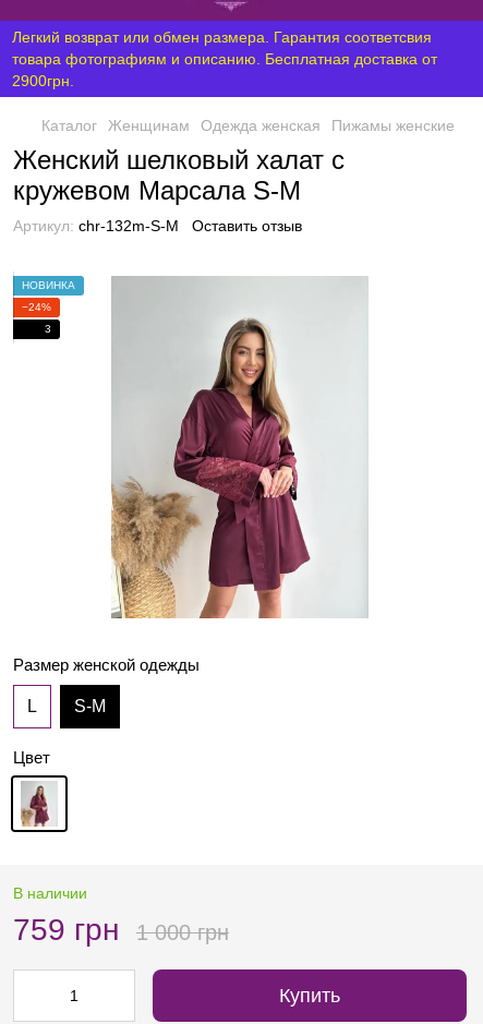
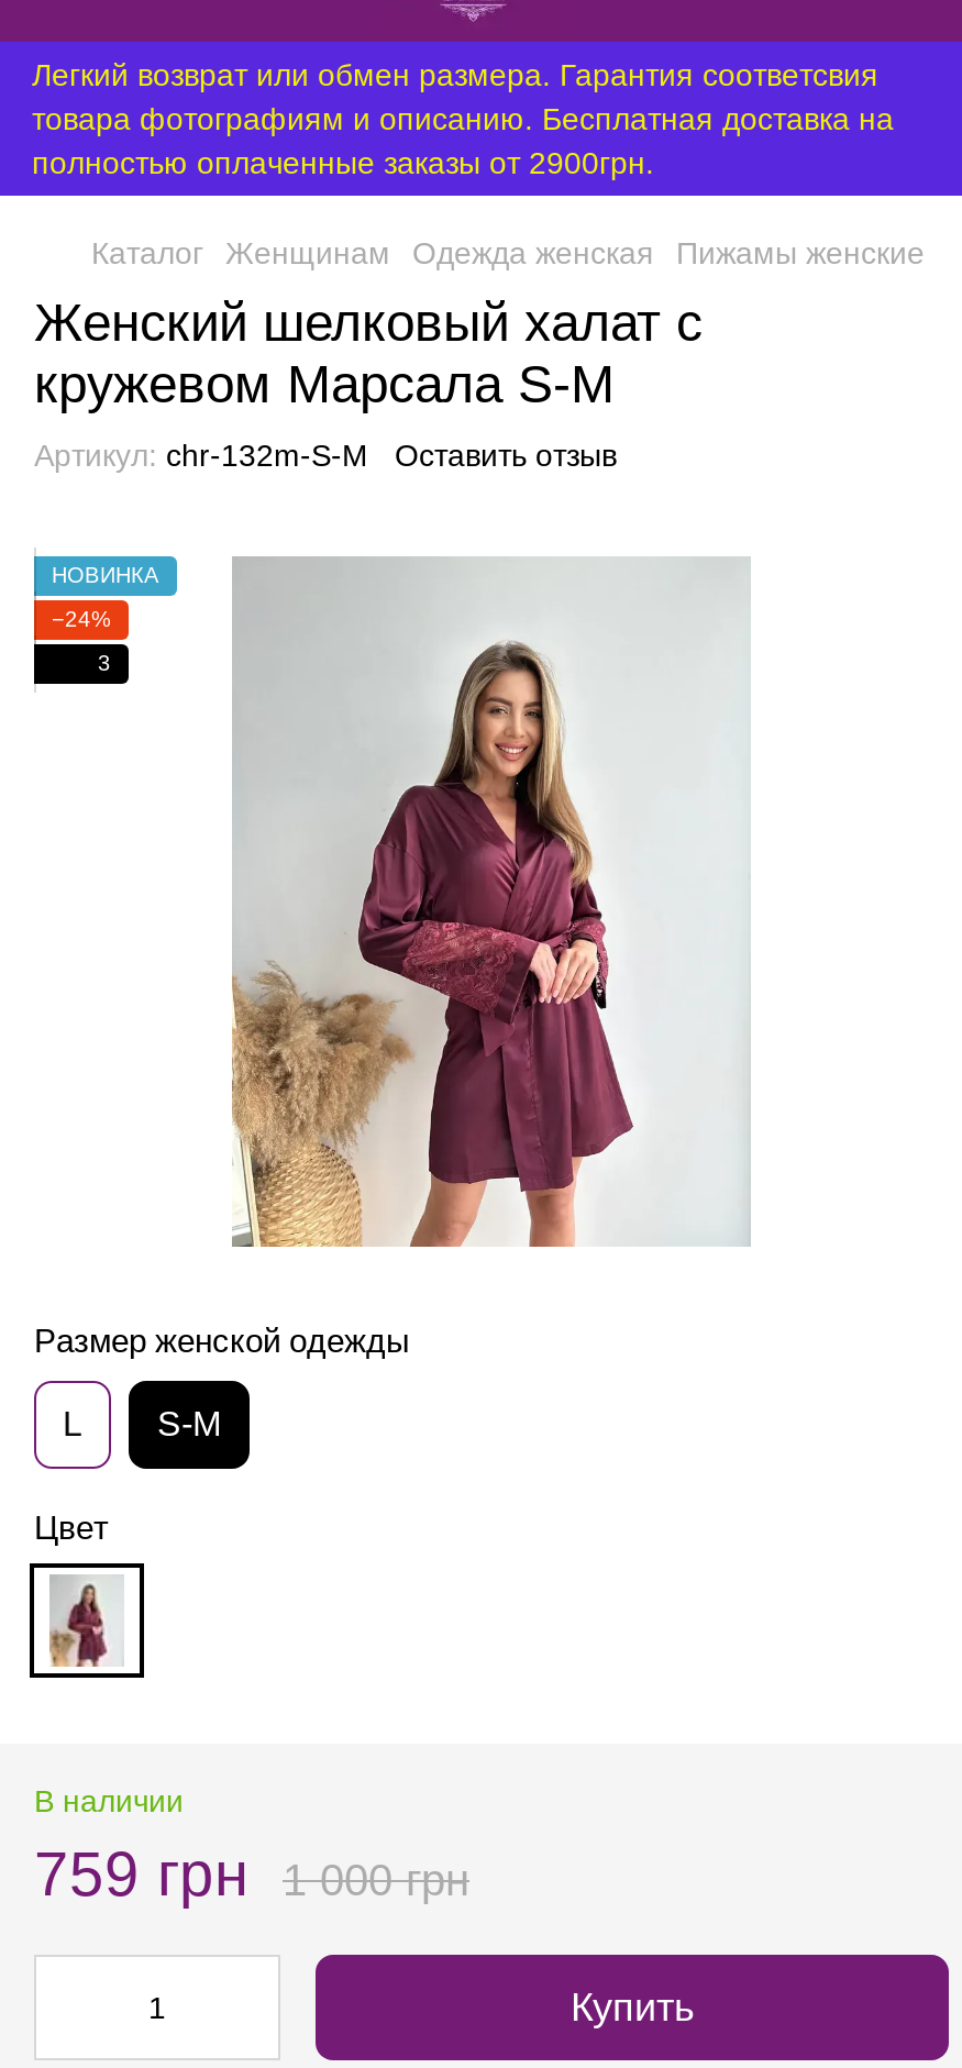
[12,50,437,89] товара фотографиям и описанию. Бесплатная доставка от | 2900грн. -> [32,101,894,180] товара фотографиям и описанию. Бесплатная доставка на | полностью оплаченные заказы от 2900грн.

